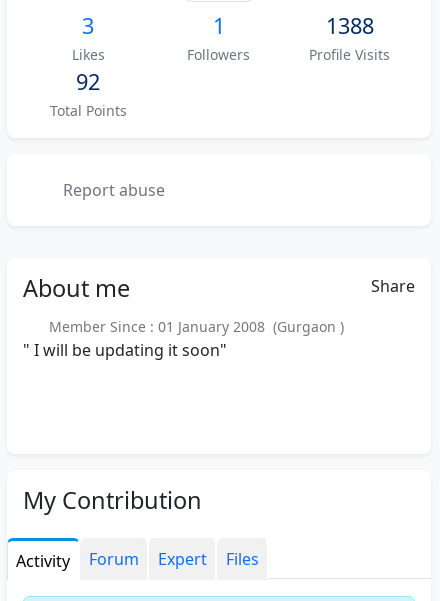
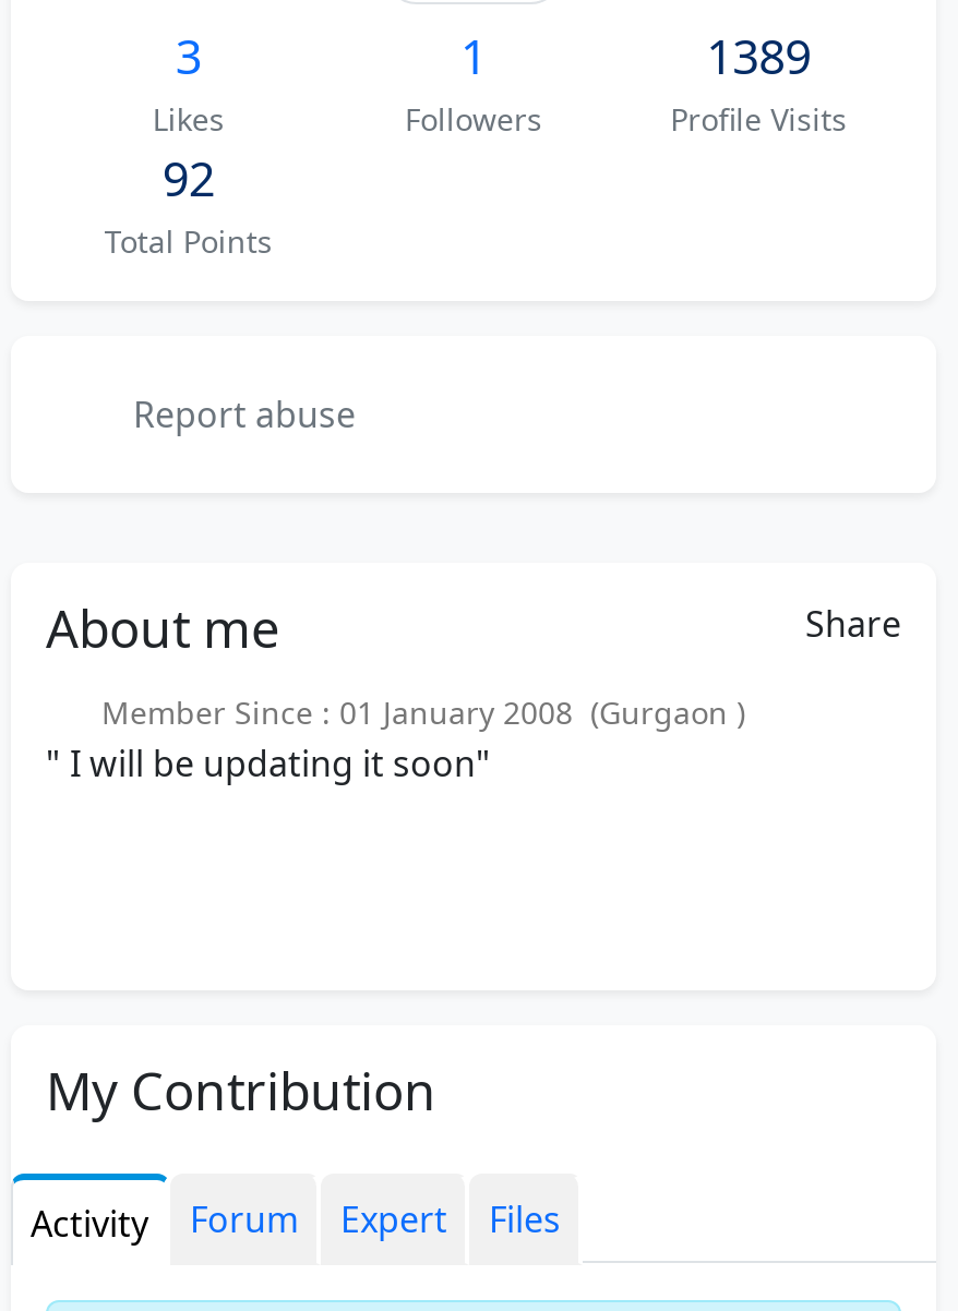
[326,11,374,40] 1388 -> [706,24,811,87] 1389

